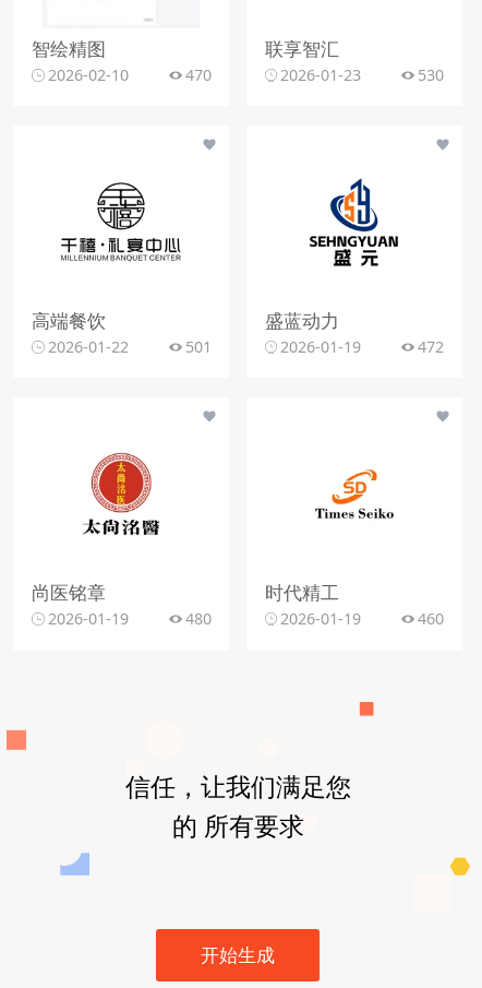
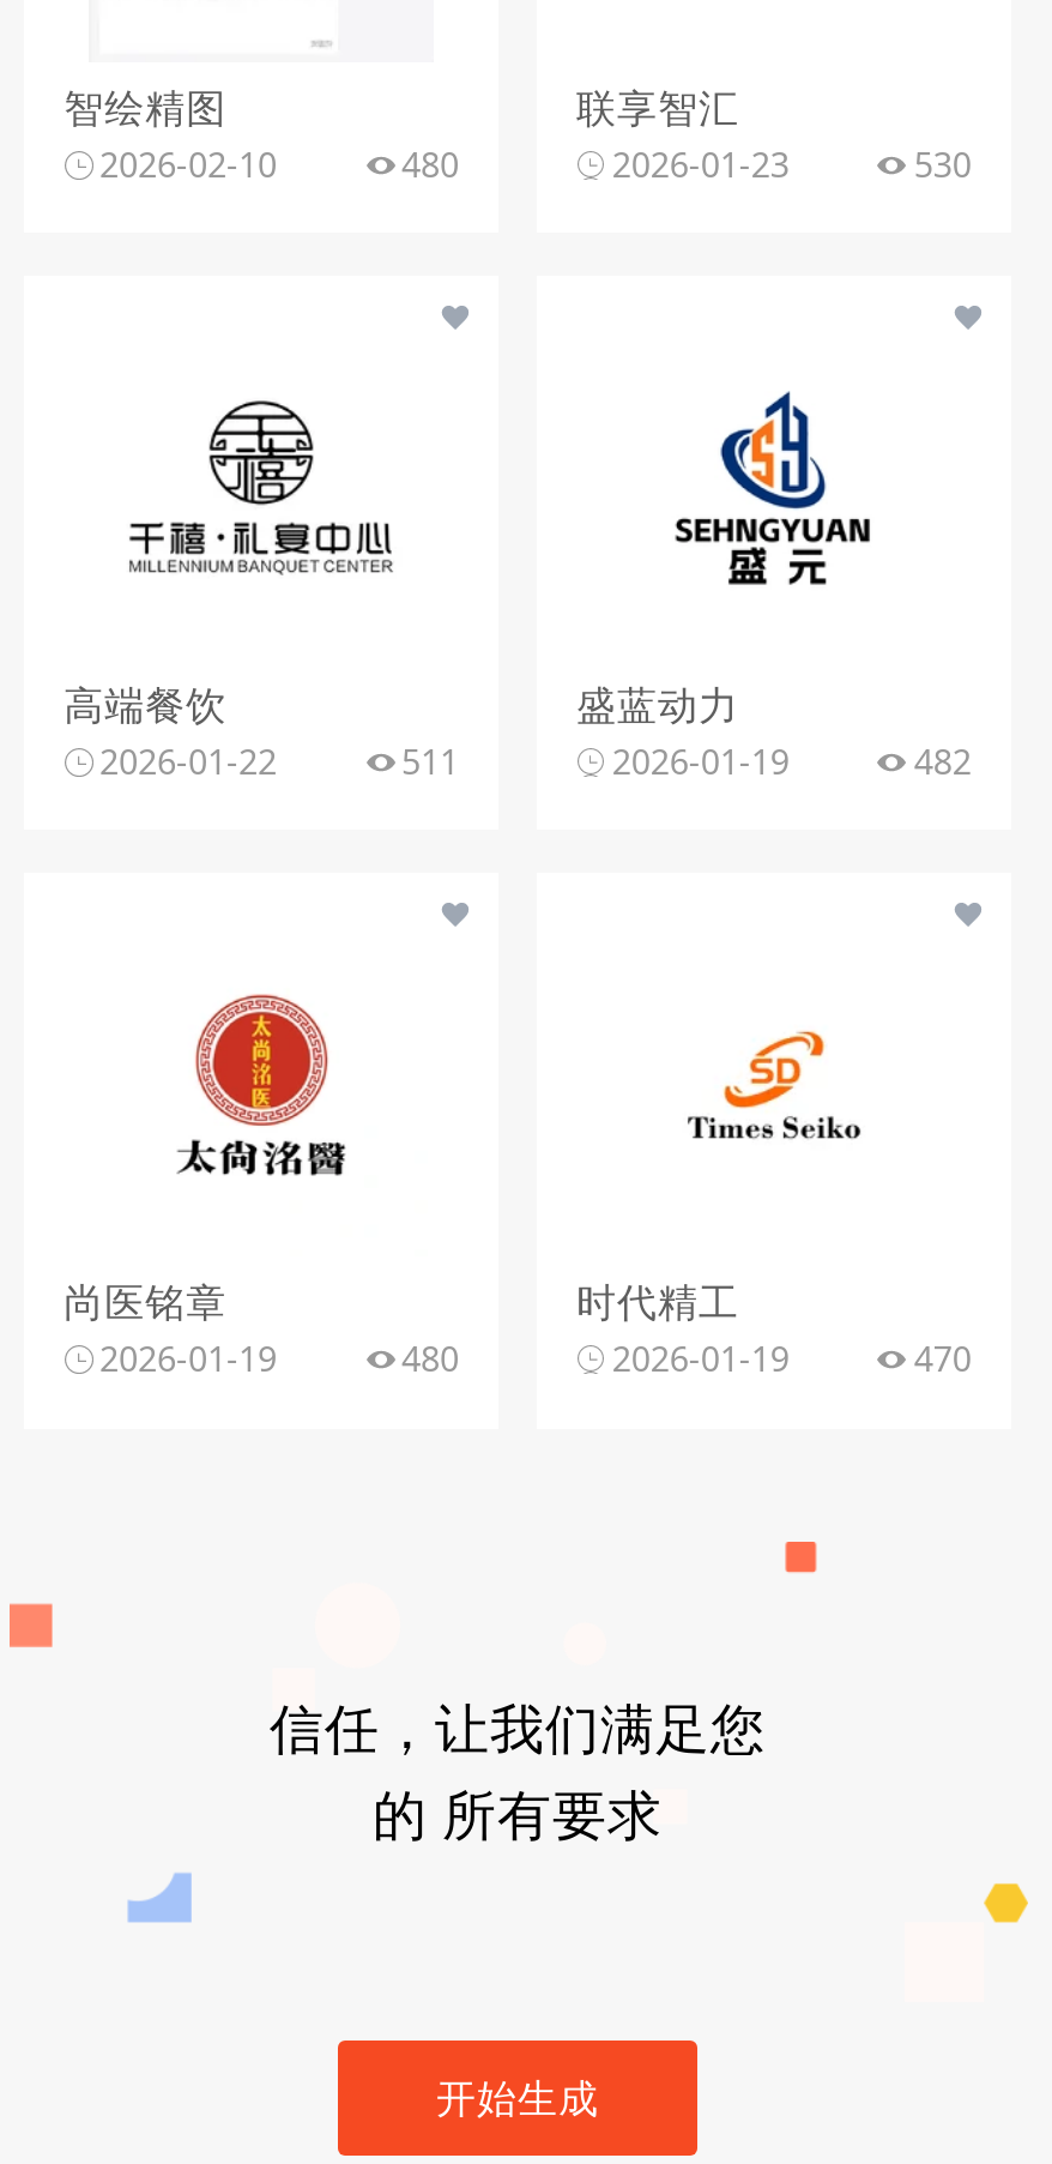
[185,65,211,85] 470 -> [401,142,459,188] 480
[185,337,211,357] 501 -> [401,739,459,785] 511
[418,337,444,357] 472 -> [914,739,971,785] 482
[418,609,444,629] 460 -> [914,1337,971,1382] 470

